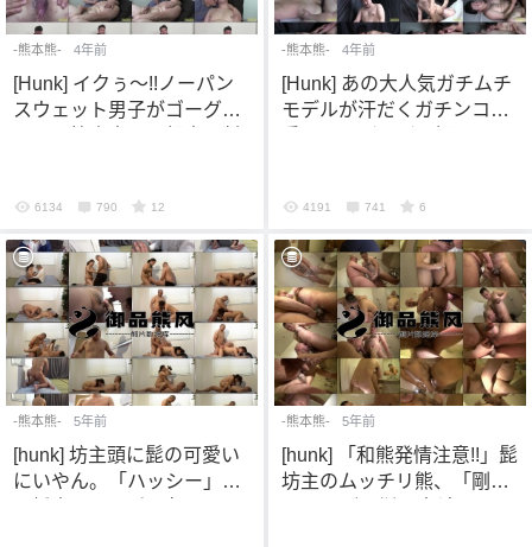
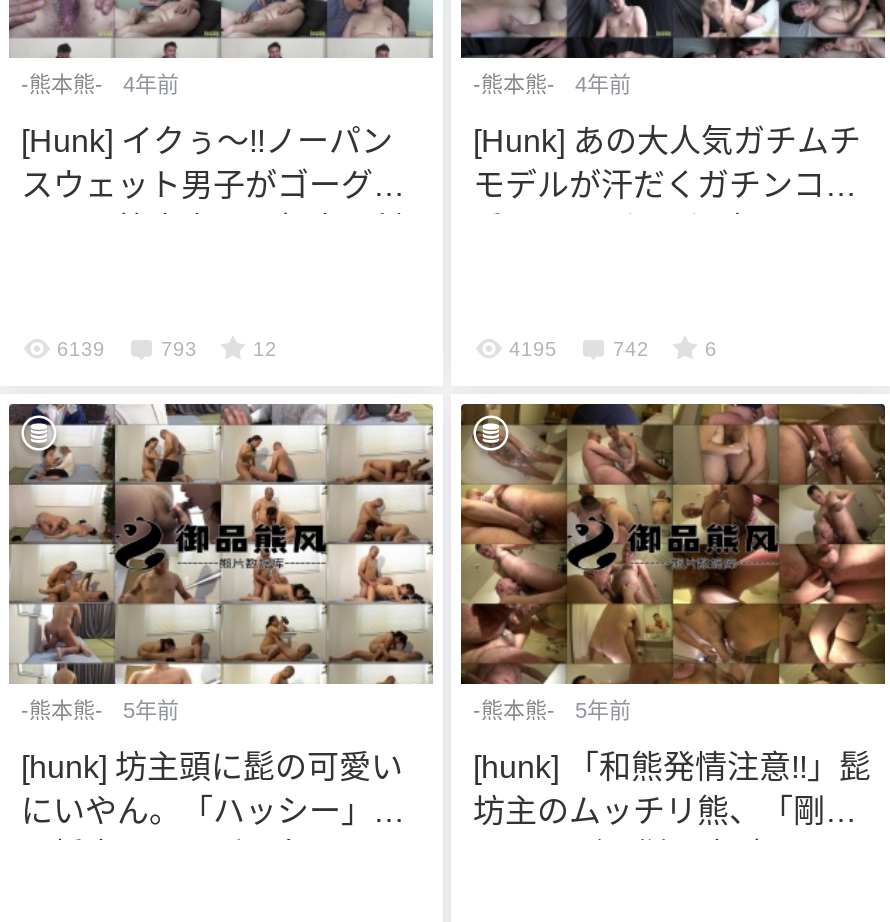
[34,200,63,213] 6134 -> [57,338,105,360] 6139
[96,200,118,213] 790 -> [161,338,197,360] 793
[303,200,331,213] 4191 -> [509,338,557,360] 4195
[365,200,386,213] 741 -> [613,338,649,360] 742

